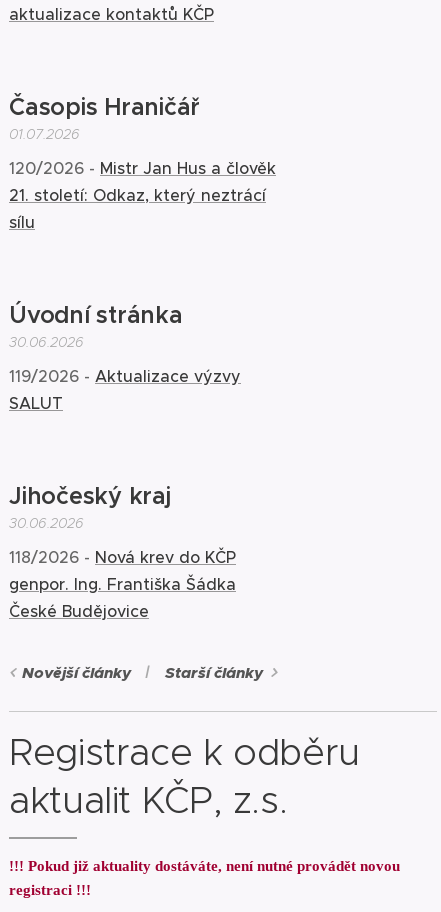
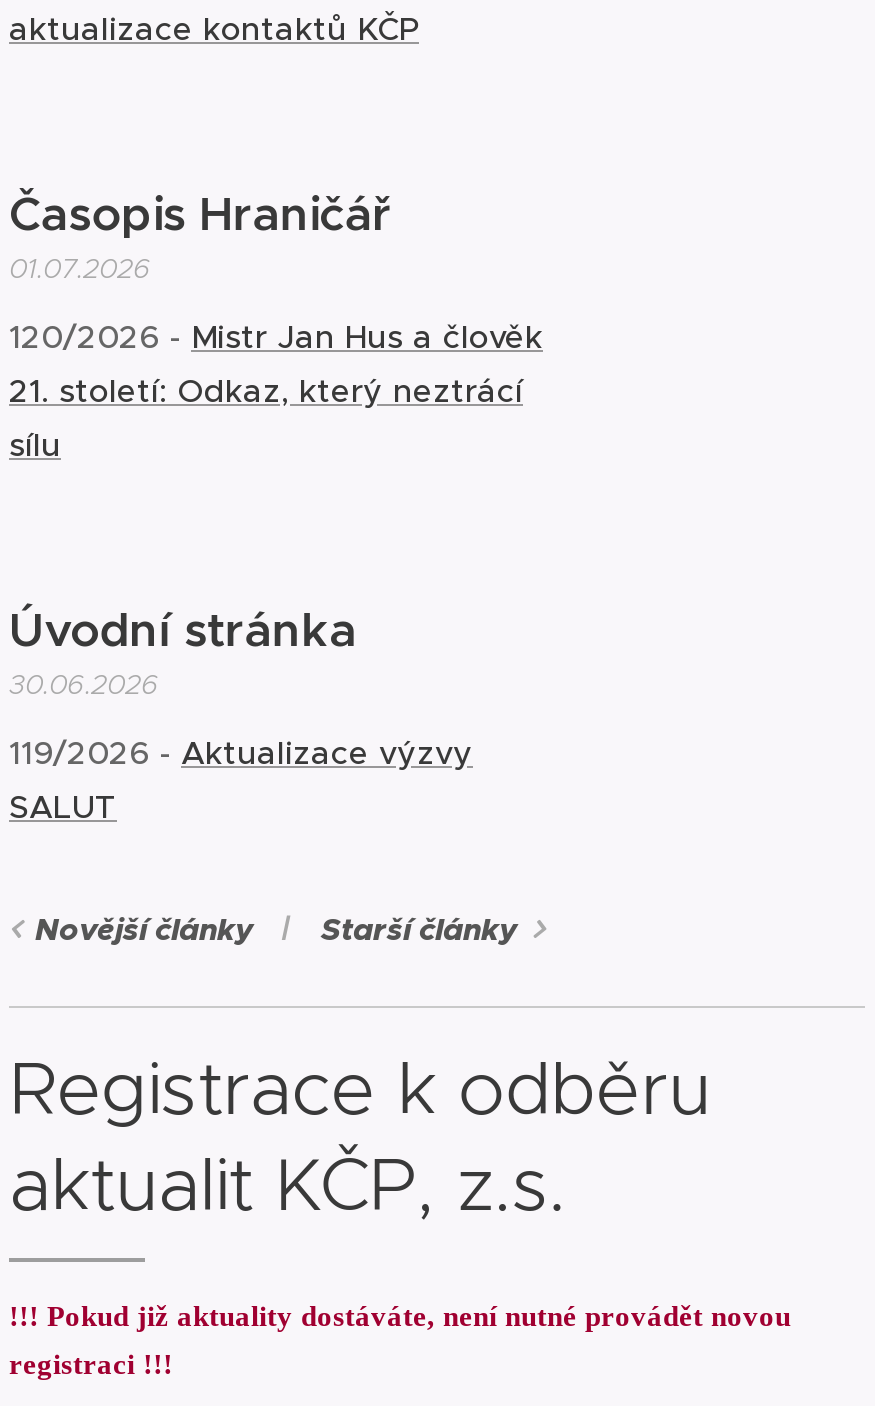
[9,481,236,621] Jihočeský kraj | 30.06.2026 | 118/2026 - Nová krev do KČP | genpor. Ing. Františka Šádka | České Budějovice -> none

